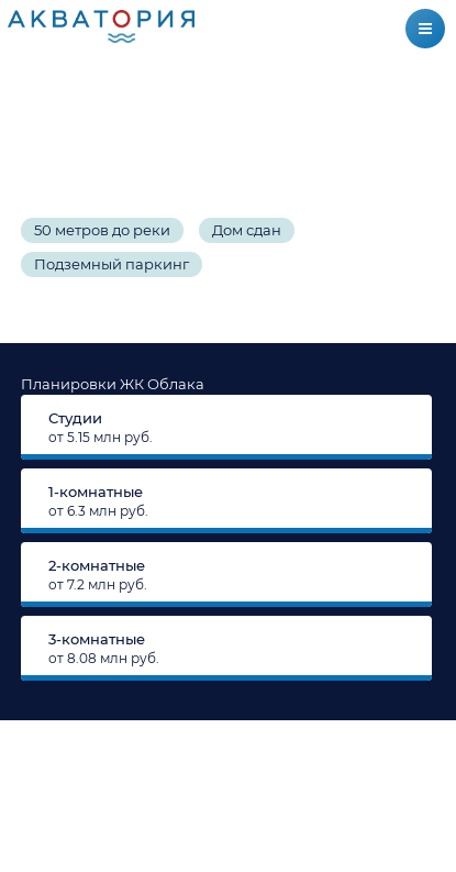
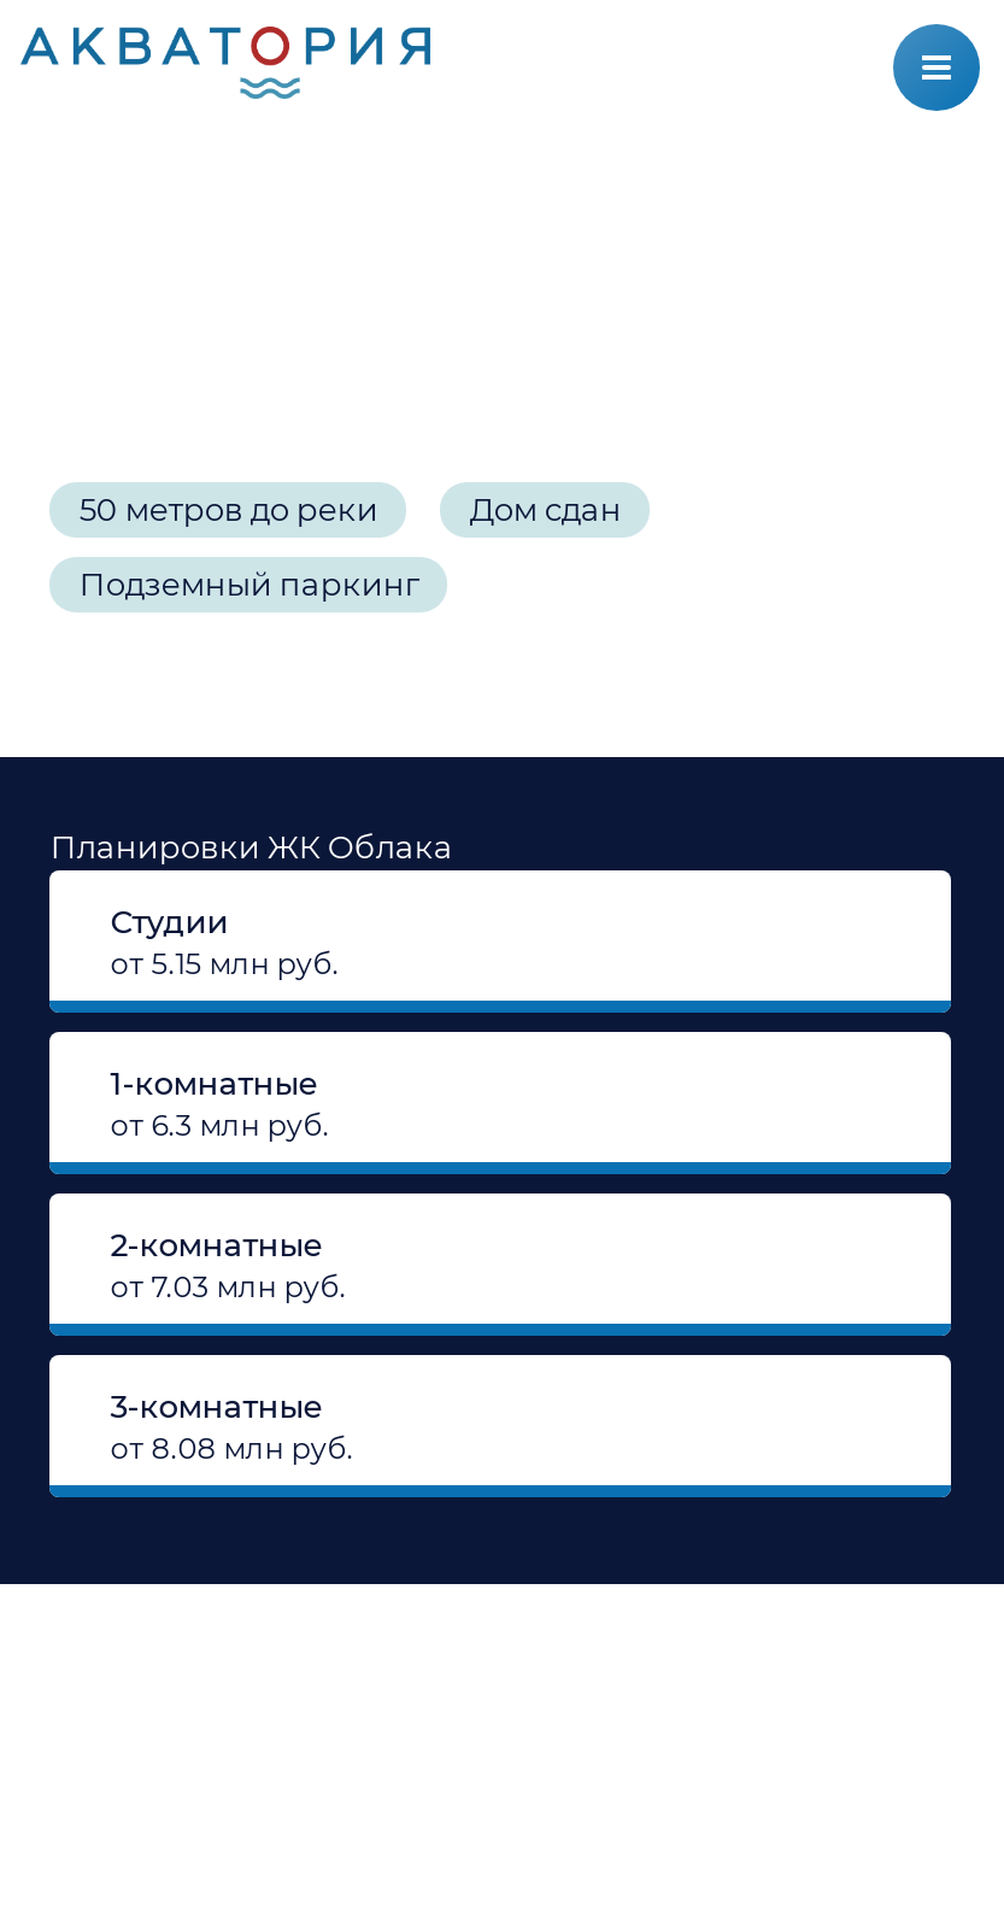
[49,576,147,593] от 7.2 млн руб. -> [110,1268,346,1304] от 7.03 млн руб.

